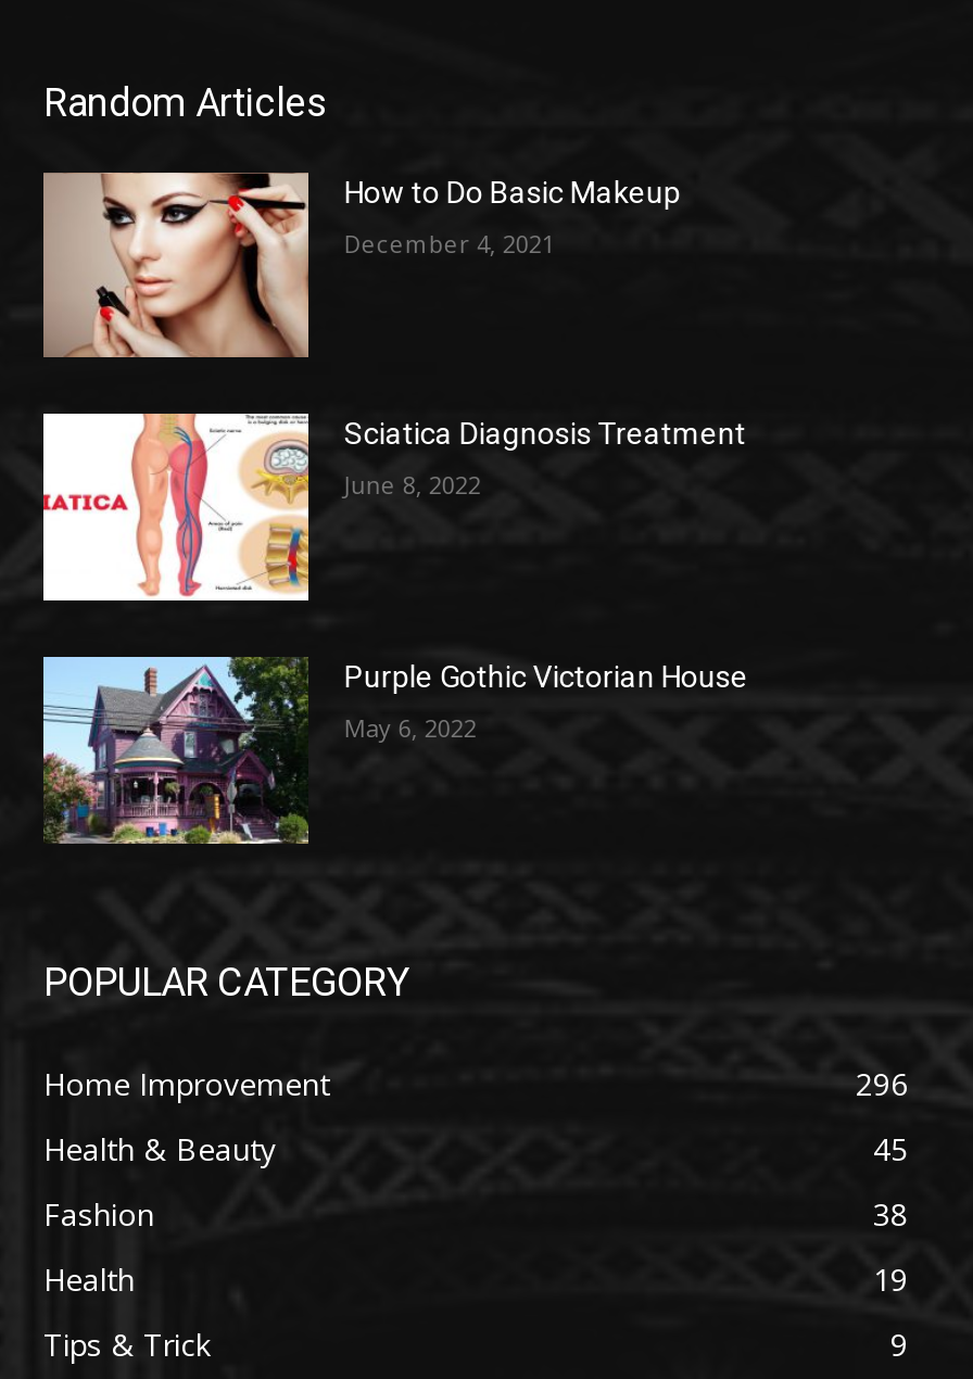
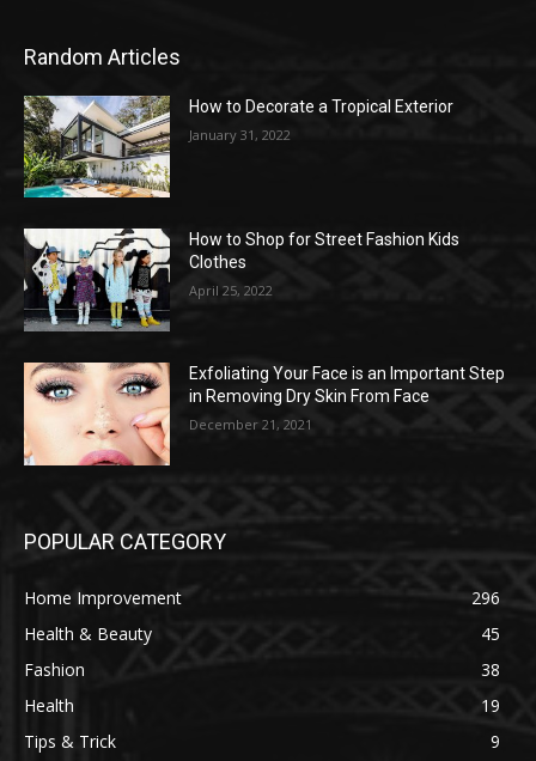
[41,170,681,359] [image] | How to Do Basic Makeup -> [23,95,454,199] [image] | How to Decorate a Tropical Exterior
[344,226,555,259] December 4, 2021 -> [190,125,291,143] January 31, 2022
[41,412,746,600] [image] | Sciatica Diagnosis Treatment -> [23,227,460,330] [image] | How to Shop for Street Fashion Kids | Clothes
[344,469,481,501] June 8, 2022 -> [190,282,273,300] April 25, 2022
[41,655,748,846] [image] | Purple Gothic Victorian House -> [23,361,505,467] [image] | Exfoliating Your Face is an Important Step | in Removing Dry Skin From Face
[344,711,477,744] May 6, 2022 -> [190,415,313,433] December 21, 2021

